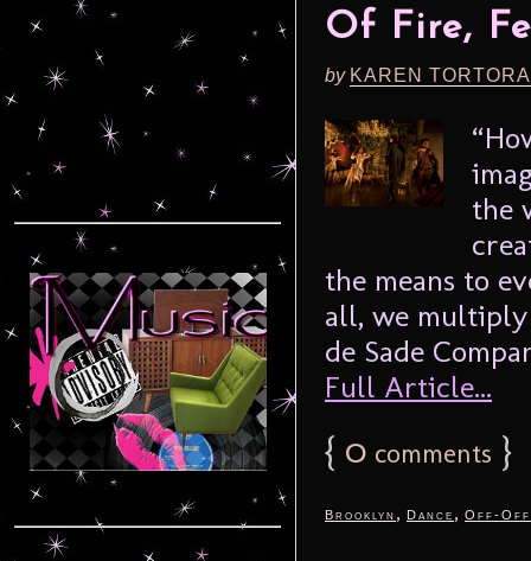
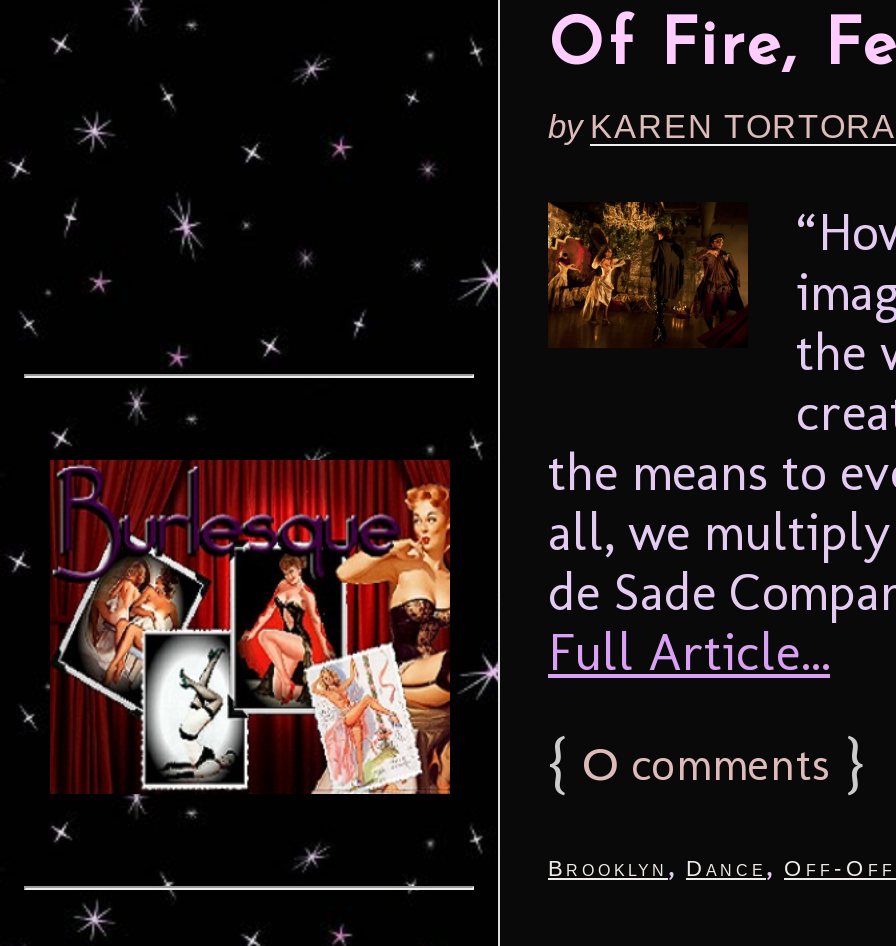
[28,272,268,472] [image] -> [50,458,452,796] [image]

